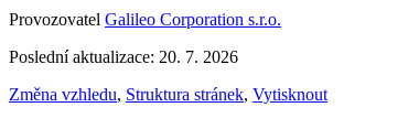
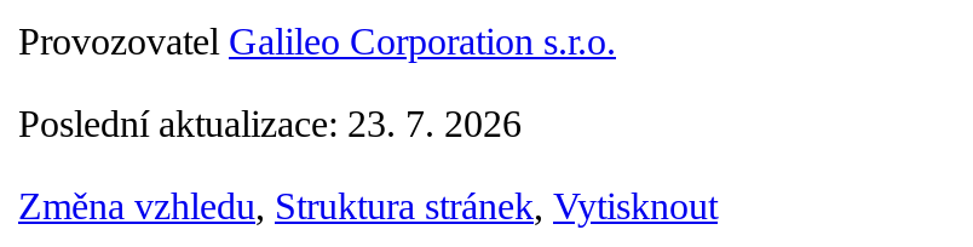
[9,48,238,67] Poslední aktualizace: 20. 7. 2026 -> [18,104,522,145] Poslední aktualizace: 23. 7. 2026

